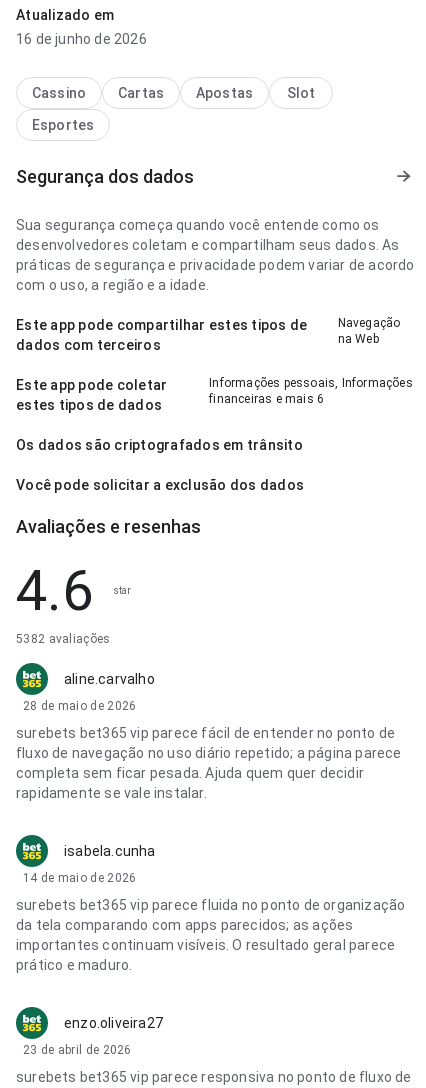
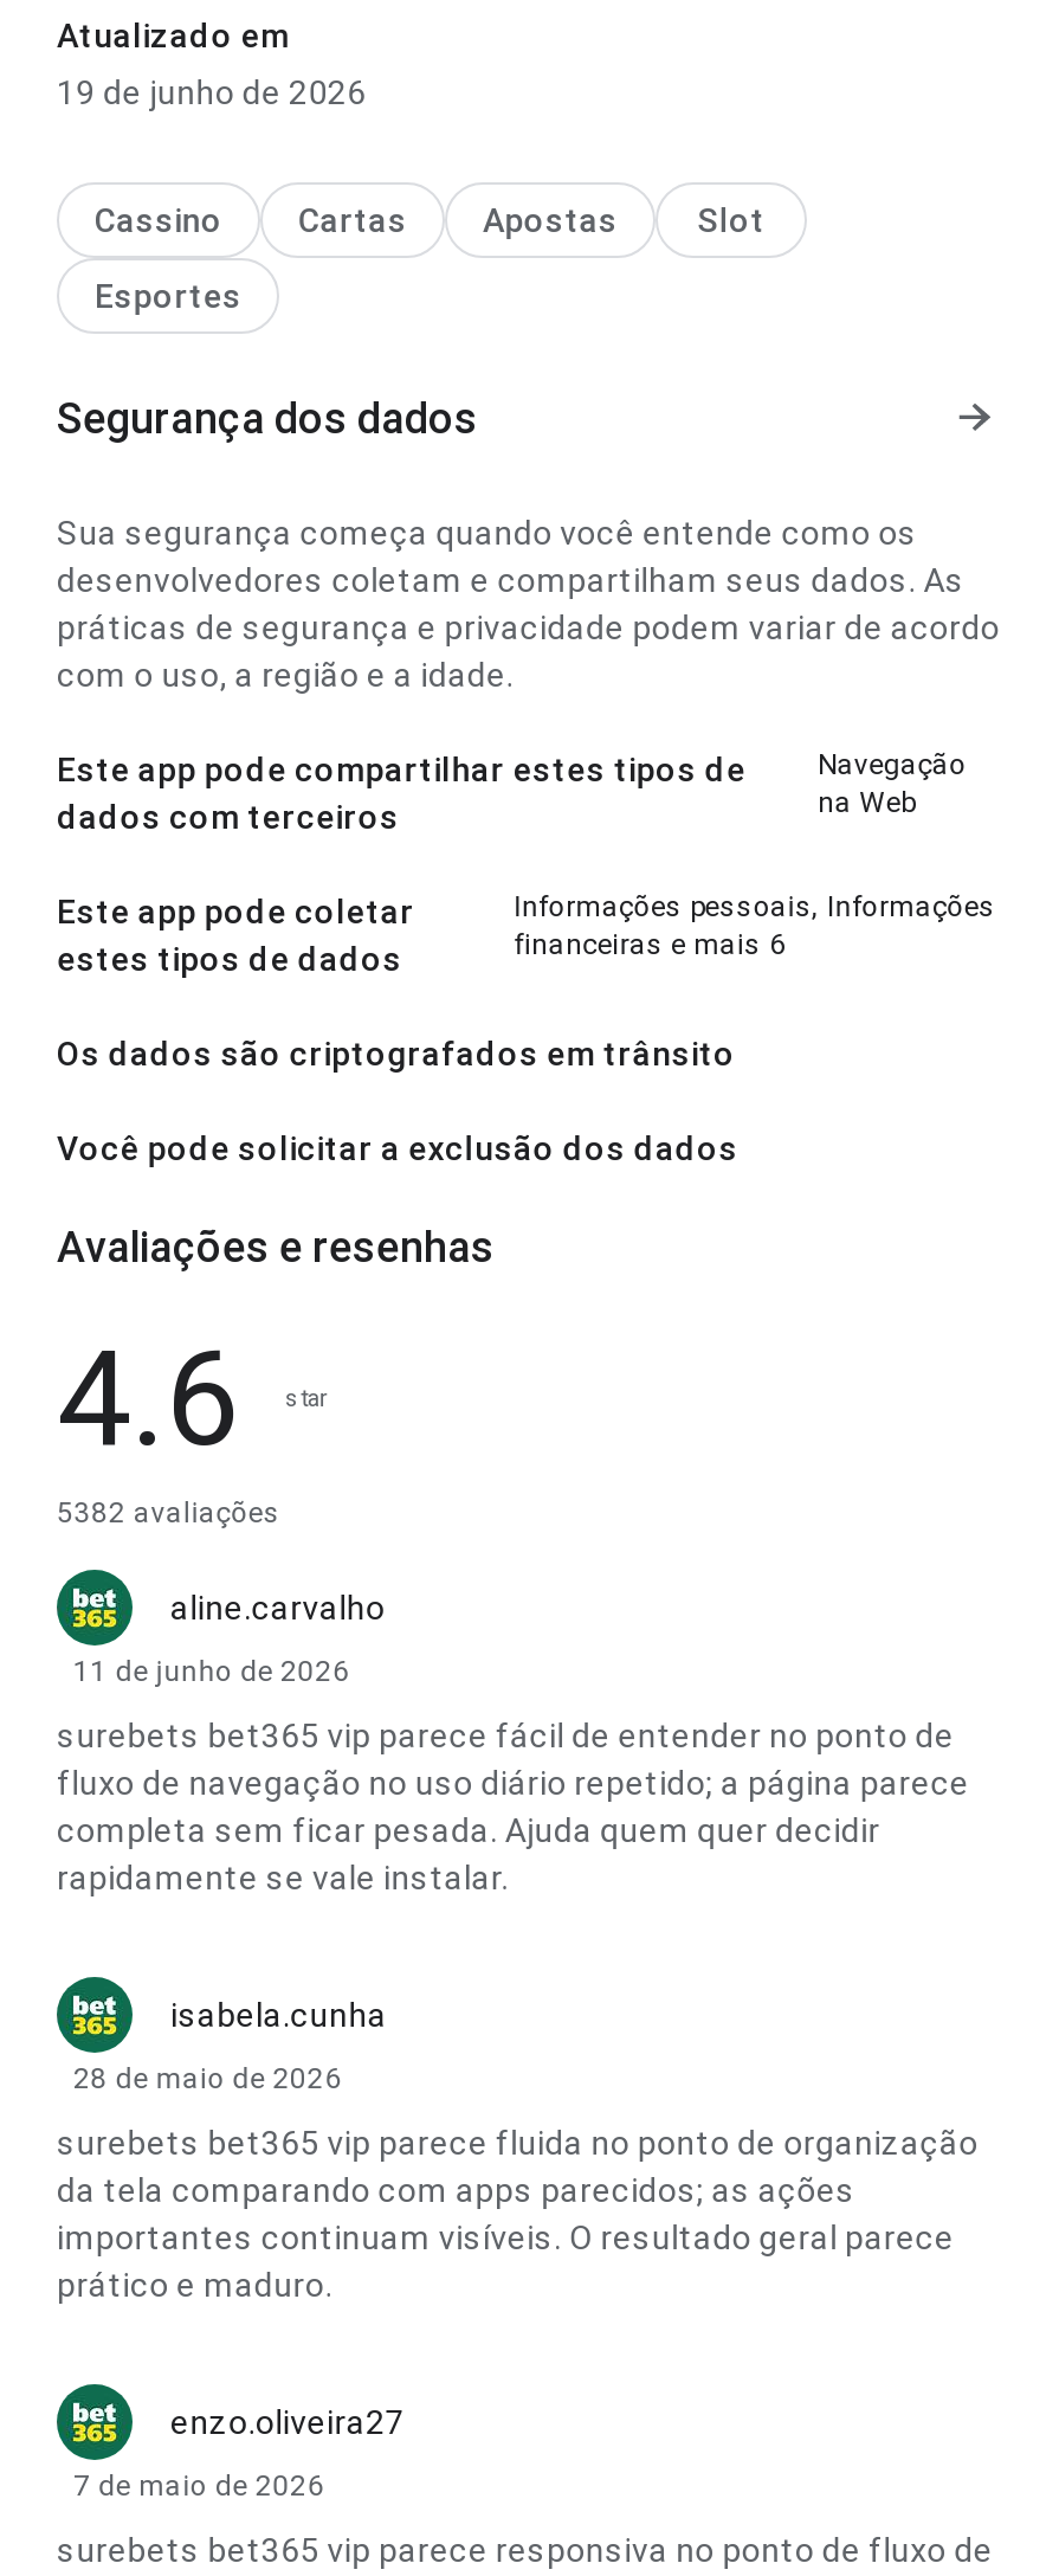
[16,31,147,47] 16 de junho de 2026 -> [57,73,366,111] 19 de junho de 2026
[23,699,136,713] 28 de maio de 2026 -> [73,1655,350,1688] 11 de junho de 2026
[23,871,136,885] 14 de maio de 2026 -> [73,2062,342,2095] 28 de maio de 2026
[23,1043,132,1057] 23 de abril de 2026 -> [73,2469,324,2503] 7 de maio de 2026

